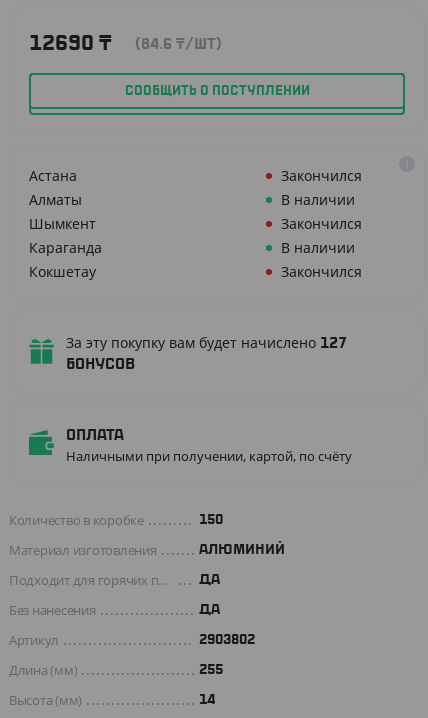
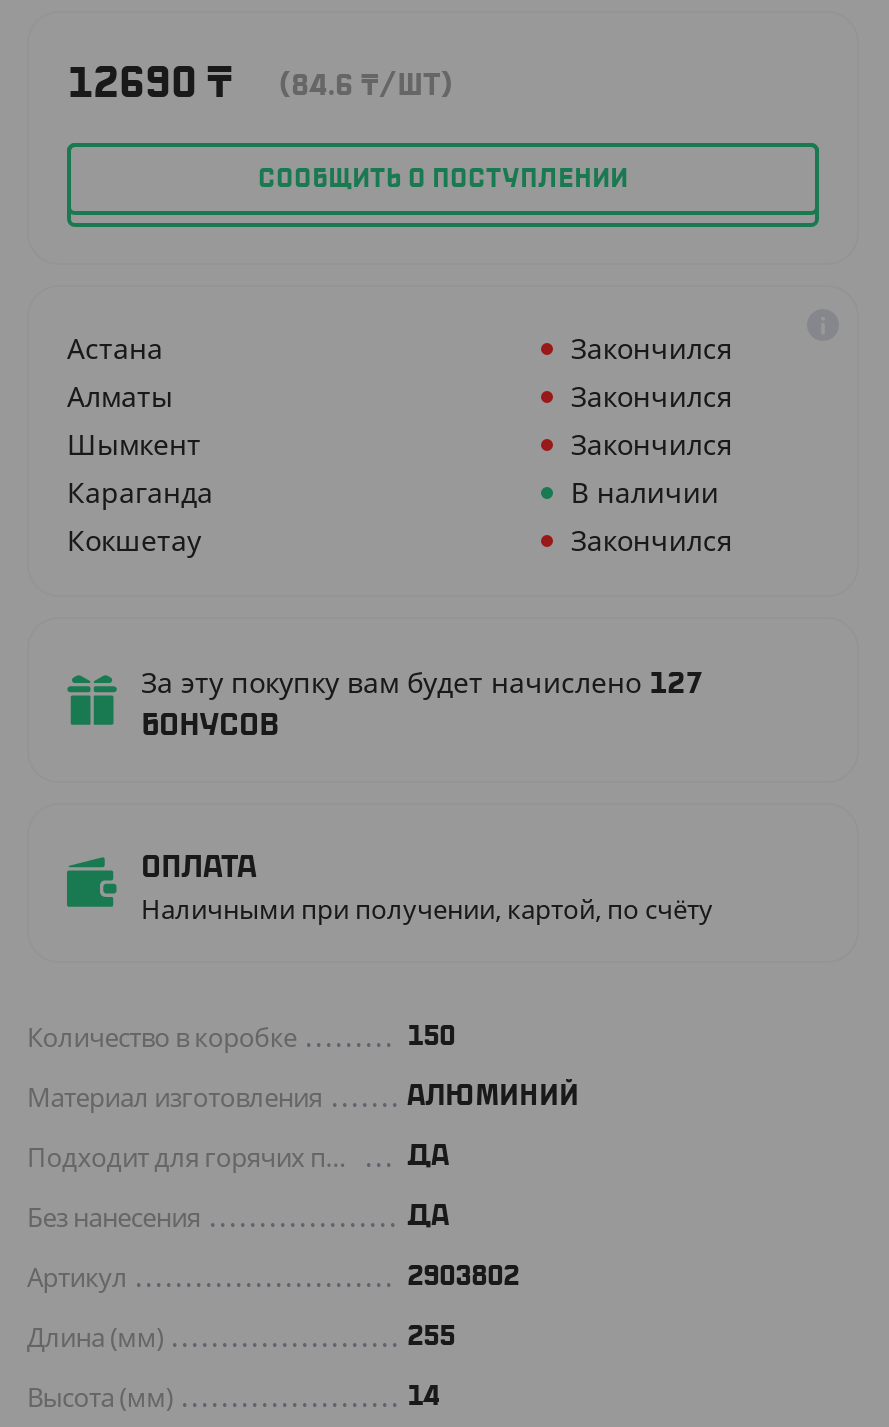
[281,190,355,209] В наличии -> [571,377,733,415] Закончился

